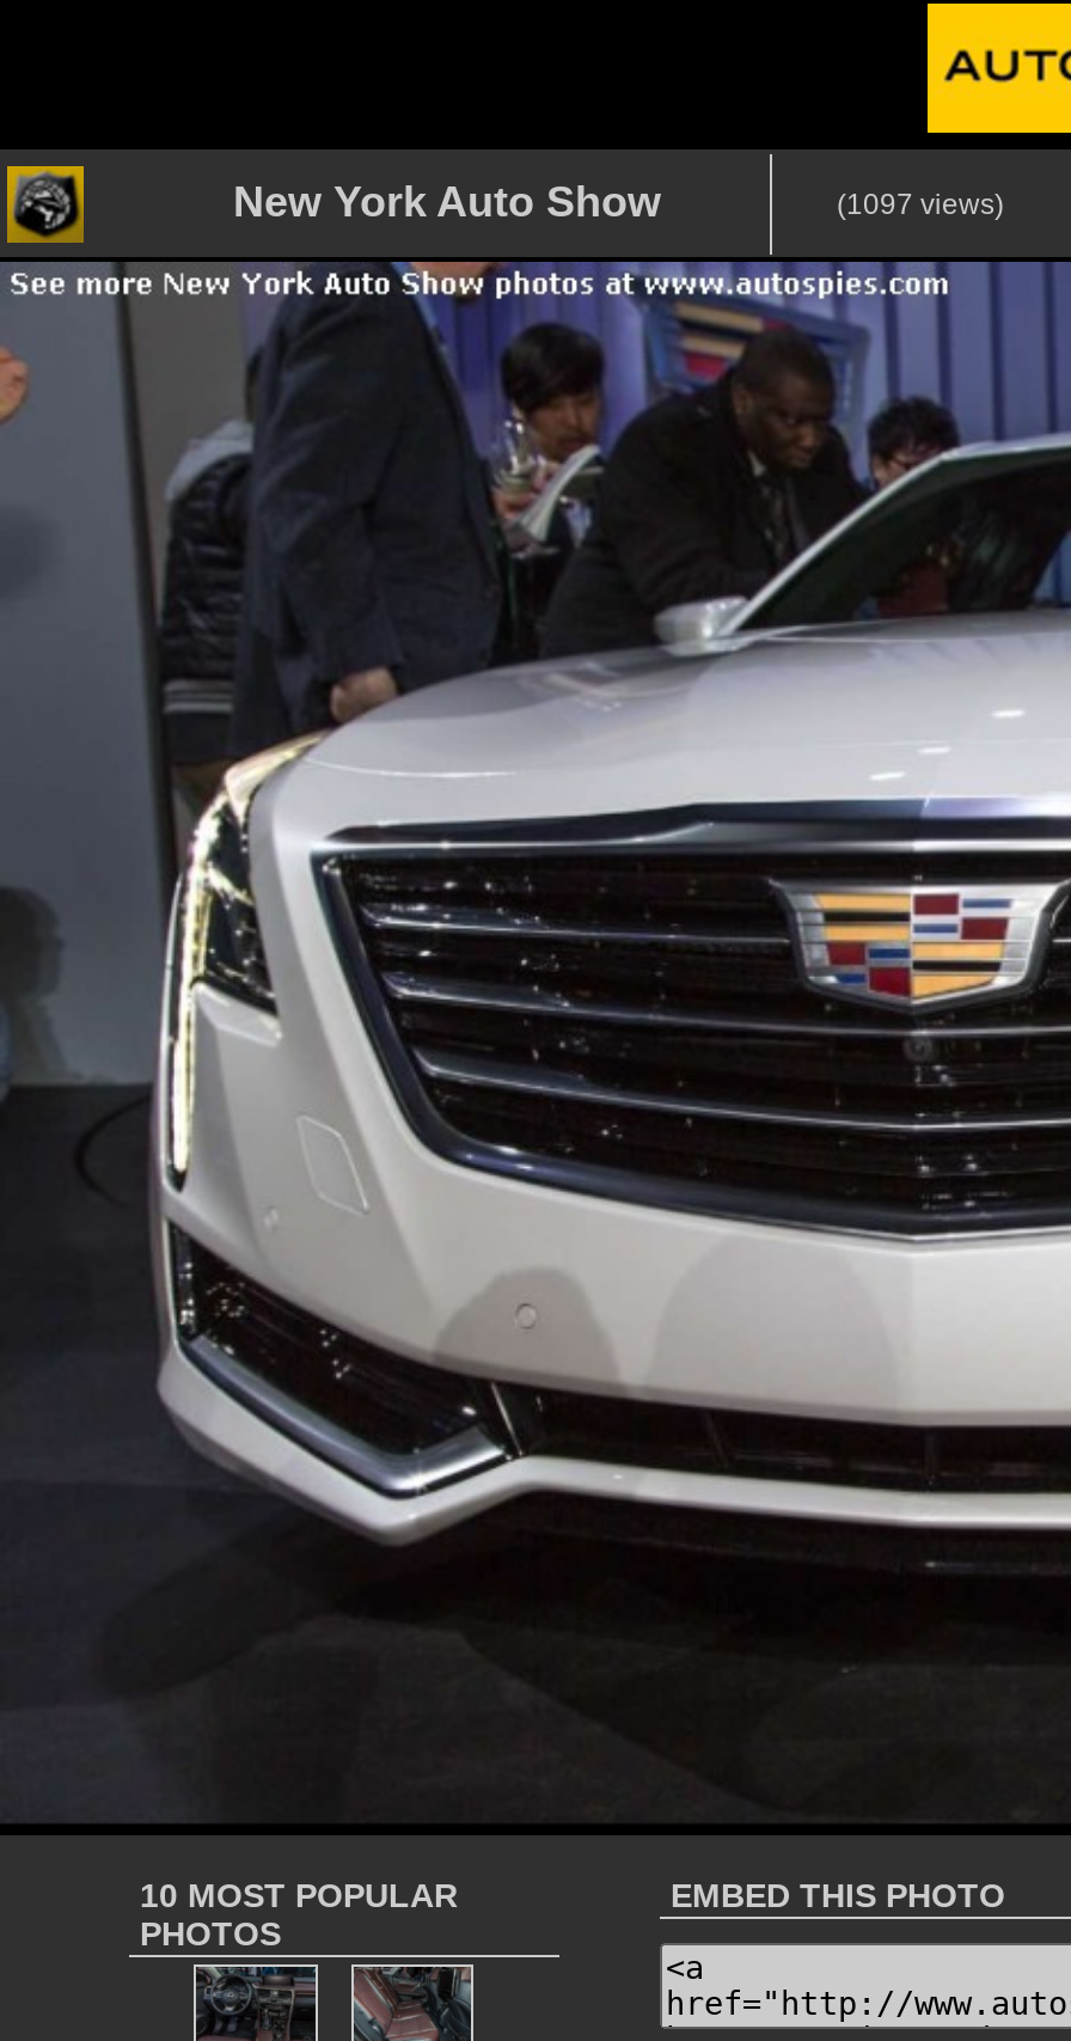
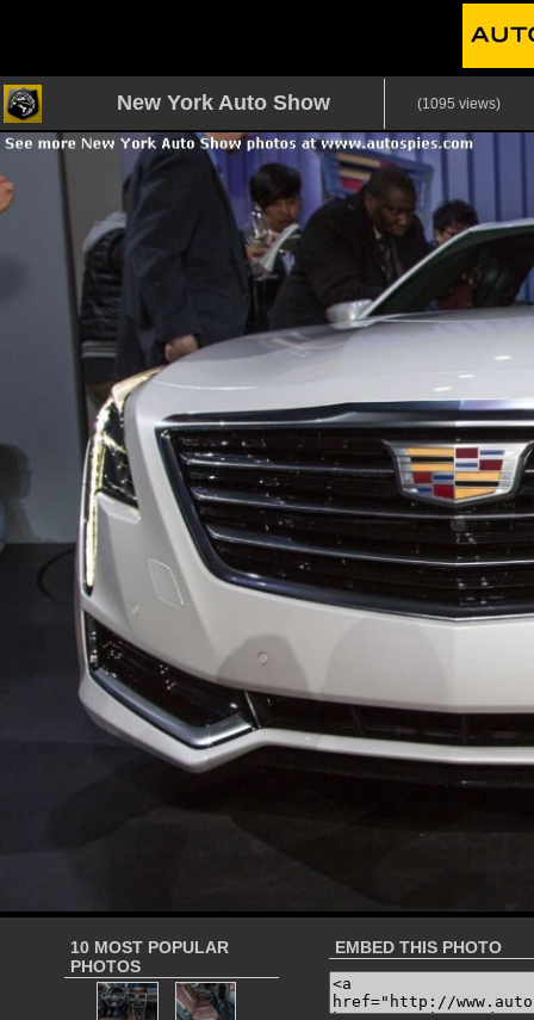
[837,188,1004,221] (1097 views) -> [417,95,501,112] (1095 views)

